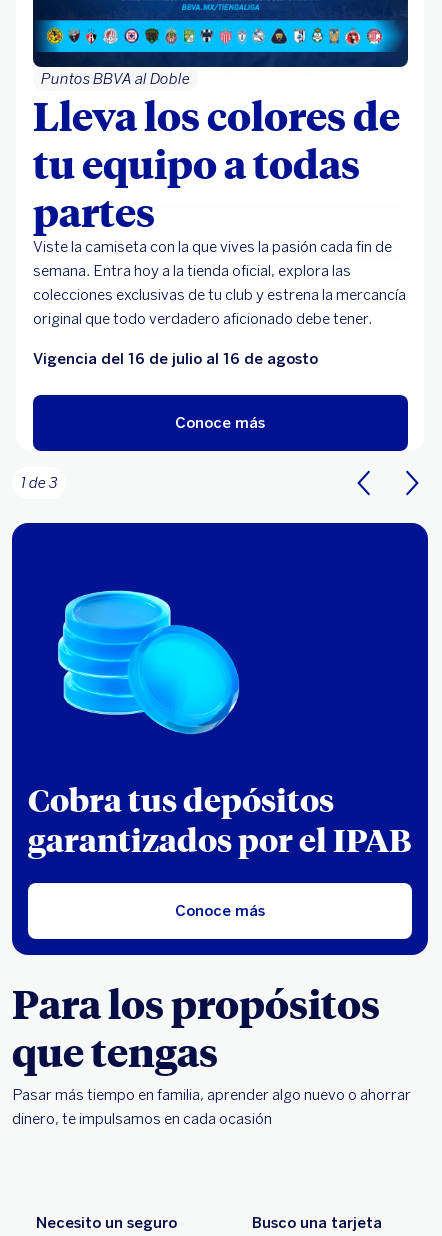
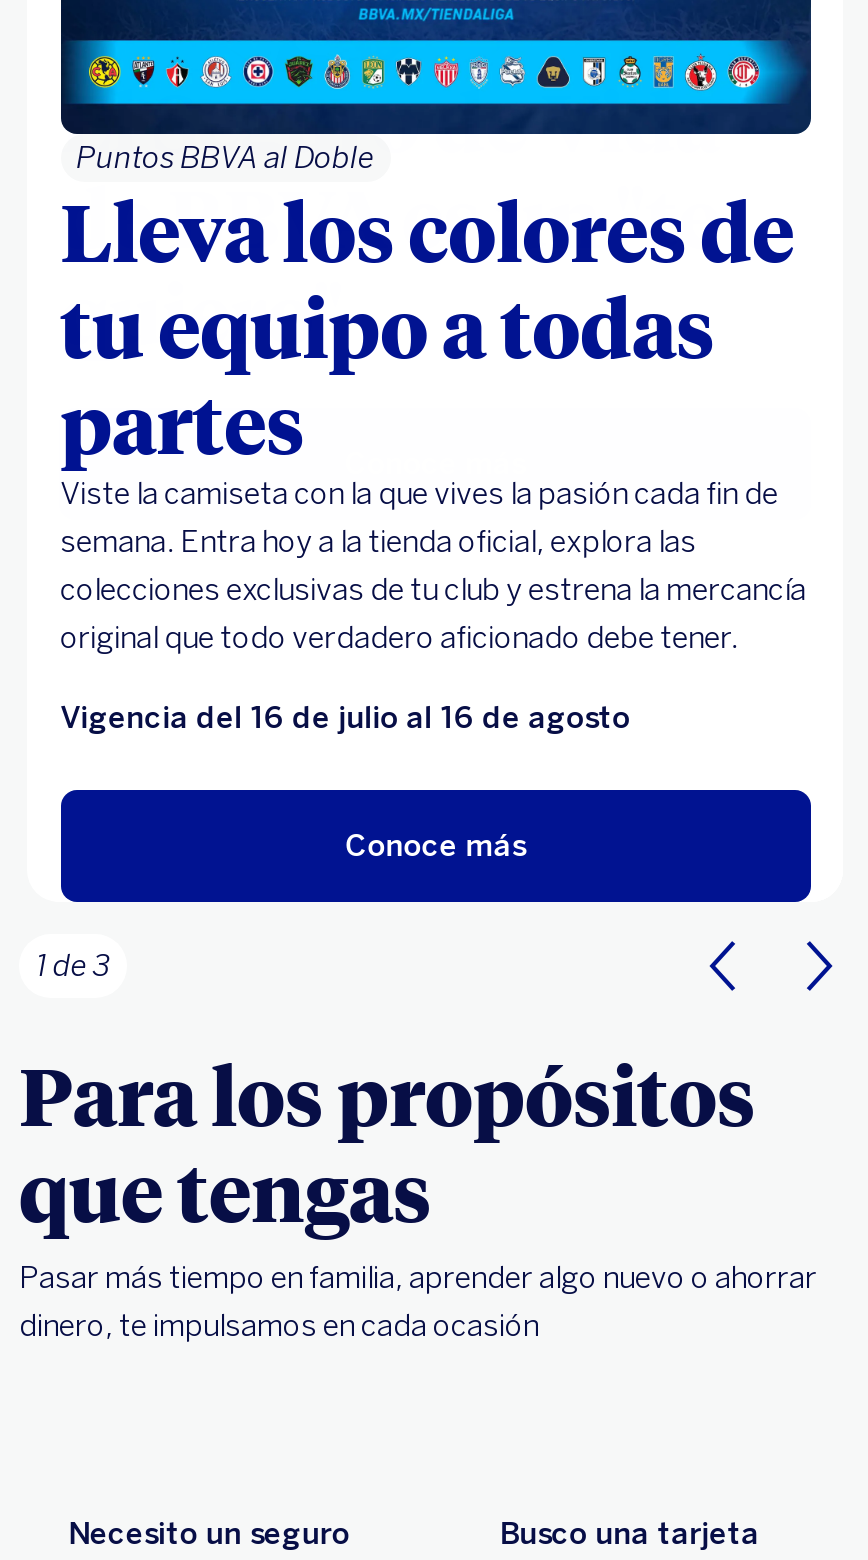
[11,522,429,956] [image] | Cobra tus depósitos | garantizados por el IPAB | Conoce más -> none

